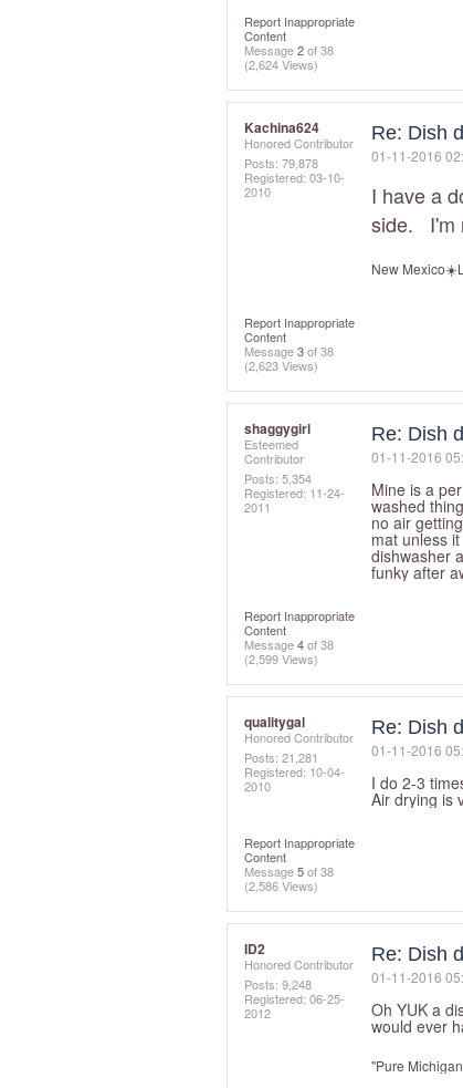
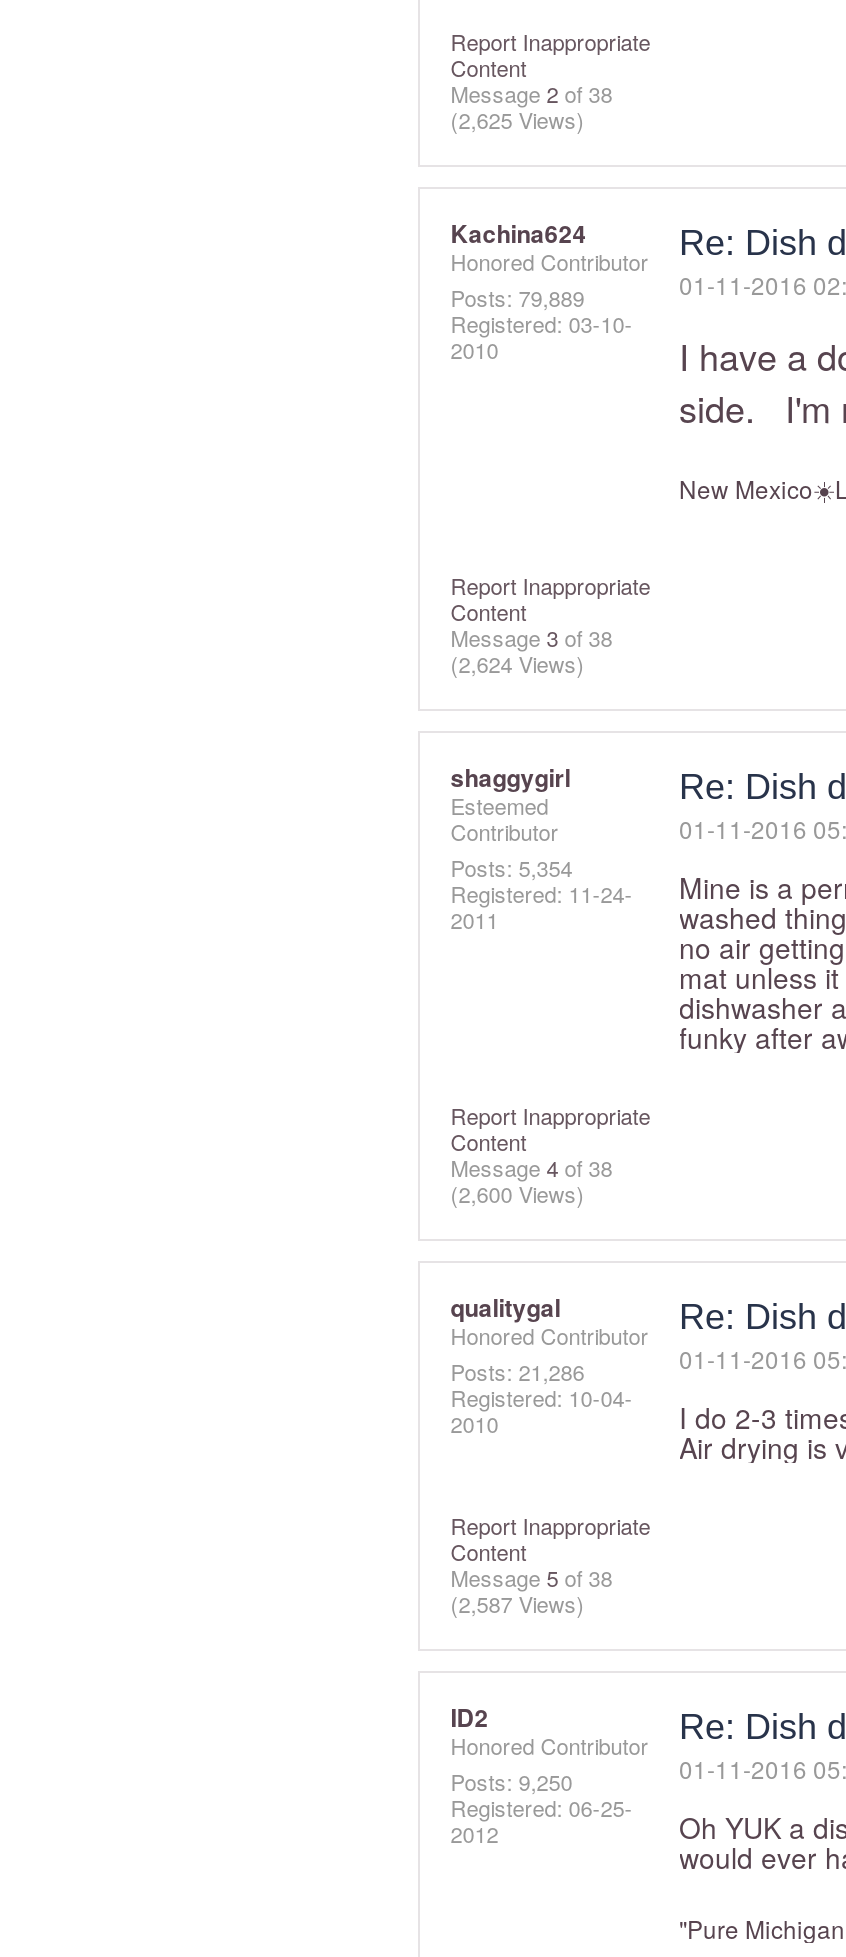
[244,55,318,73] (2,624 Views) -> [450,103,584,135] (2,625 Views)
[244,154,318,172] Posts: 79,878 -> [450,281,584,313] Posts: 79,889
[244,356,318,374] (2,623 Views) -> [450,647,584,679] (2,624 Views)
[244,650,318,667] (2,599 Views) -> [450,1177,584,1209] (2,600 Views)
[244,748,318,766] Posts: 21,281 -> [450,1355,584,1387] Posts: 21,286
[244,877,318,894] (2,586 Views) -> [450,1587,584,1619] (2,587 Views)
[244,975,312,993] Posts: 9,248 -> [450,1765,572,1797] Posts: 9,250

